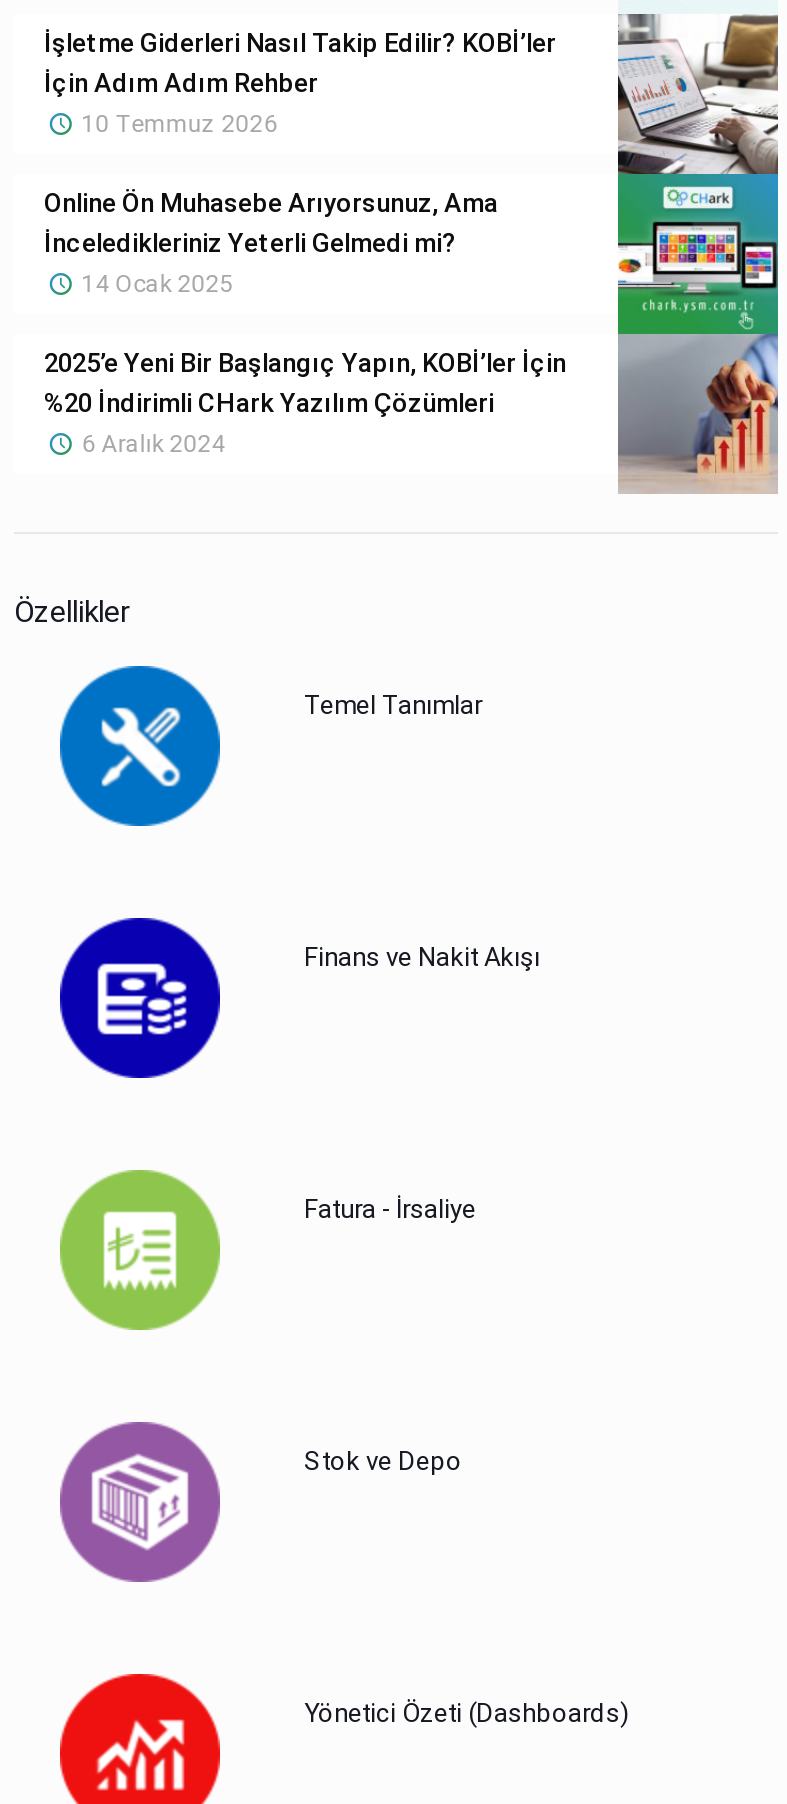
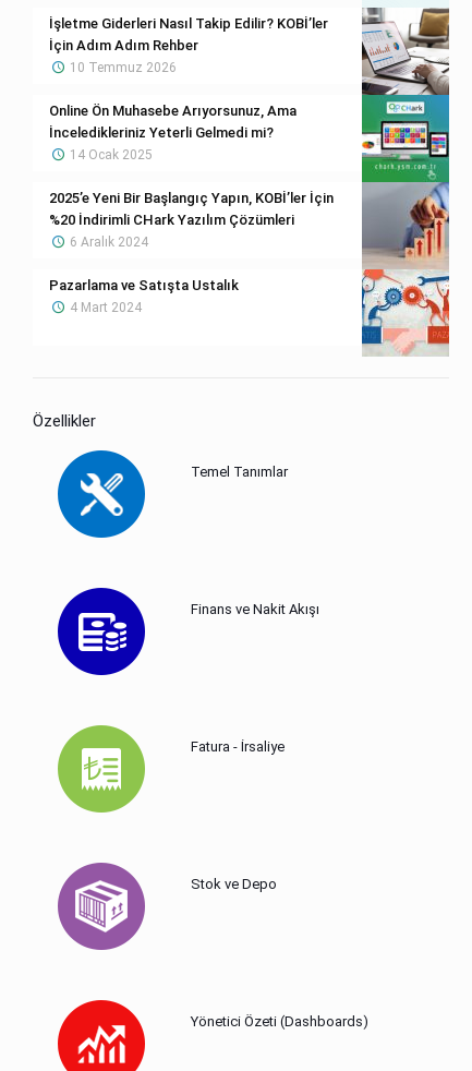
none -> [49,277,239,315] Pazarlama ve Satışta Ustalık | 4 Mart 2024
none -> [361,268,450,354] [image]

